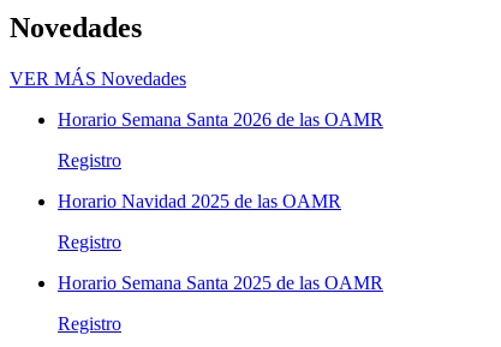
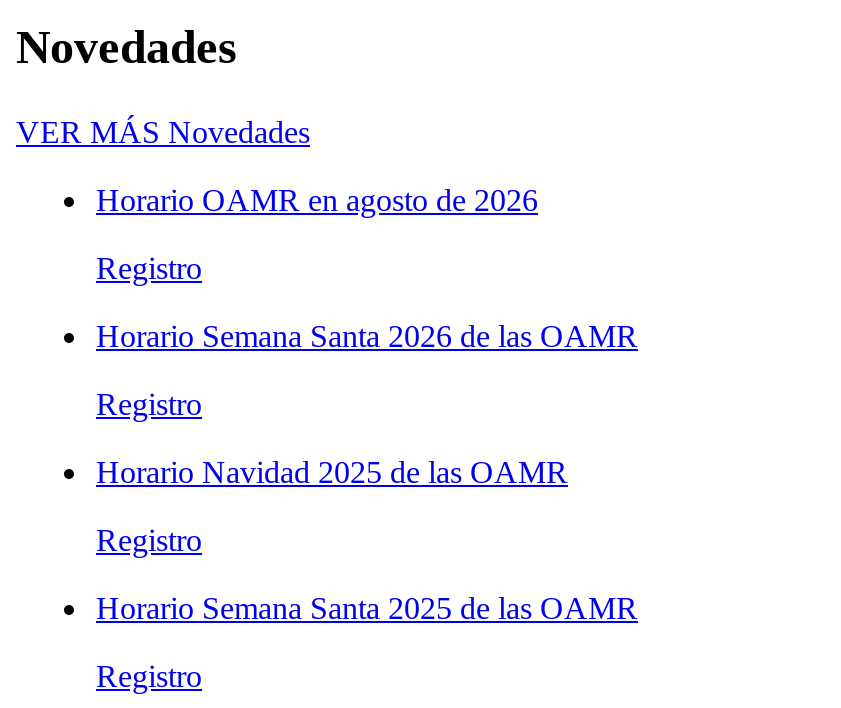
none -> [96,183,538,285] Horario OAMR en agosto de 2026 | Registro

